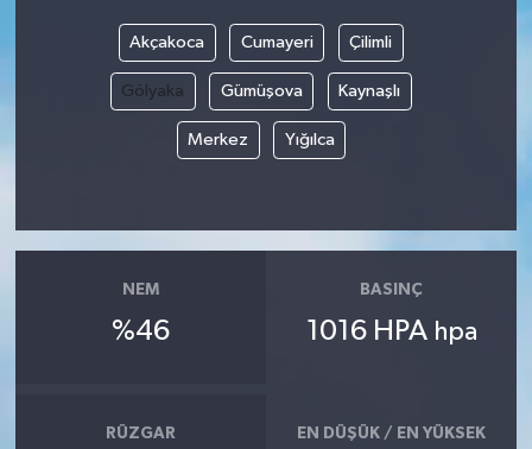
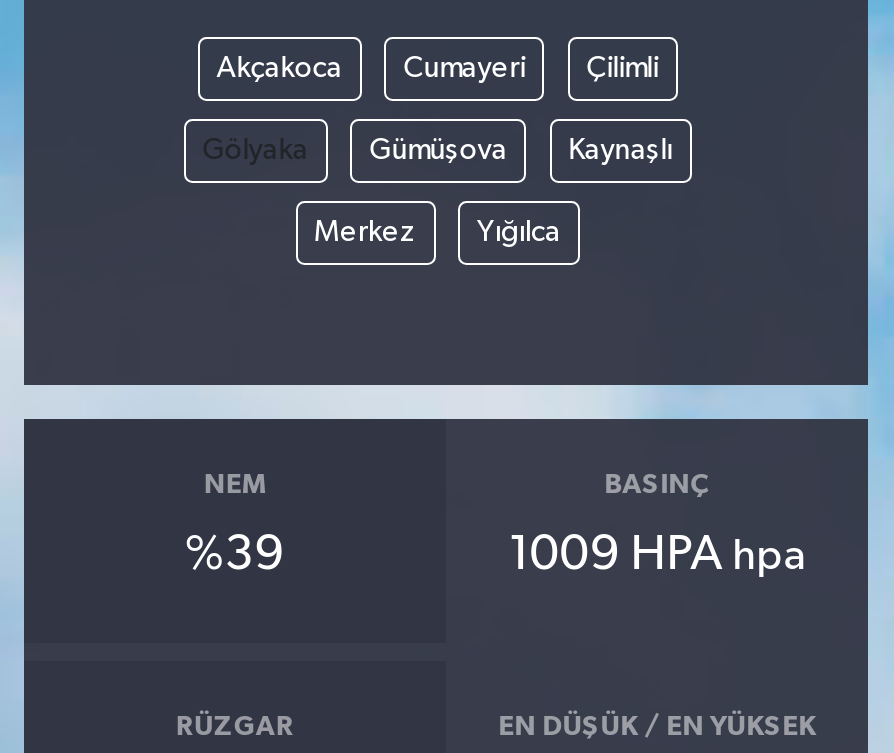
[112,317,170,345] %46 -> [185,530,285,578] %39
[306,317,477,345] 1016 HPA hpa -> [508,530,806,578] 1009 HPA hpa

